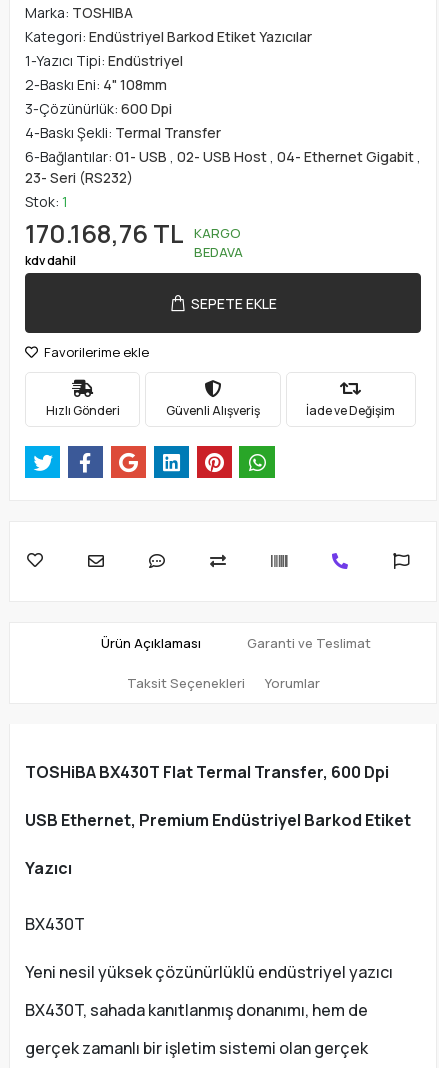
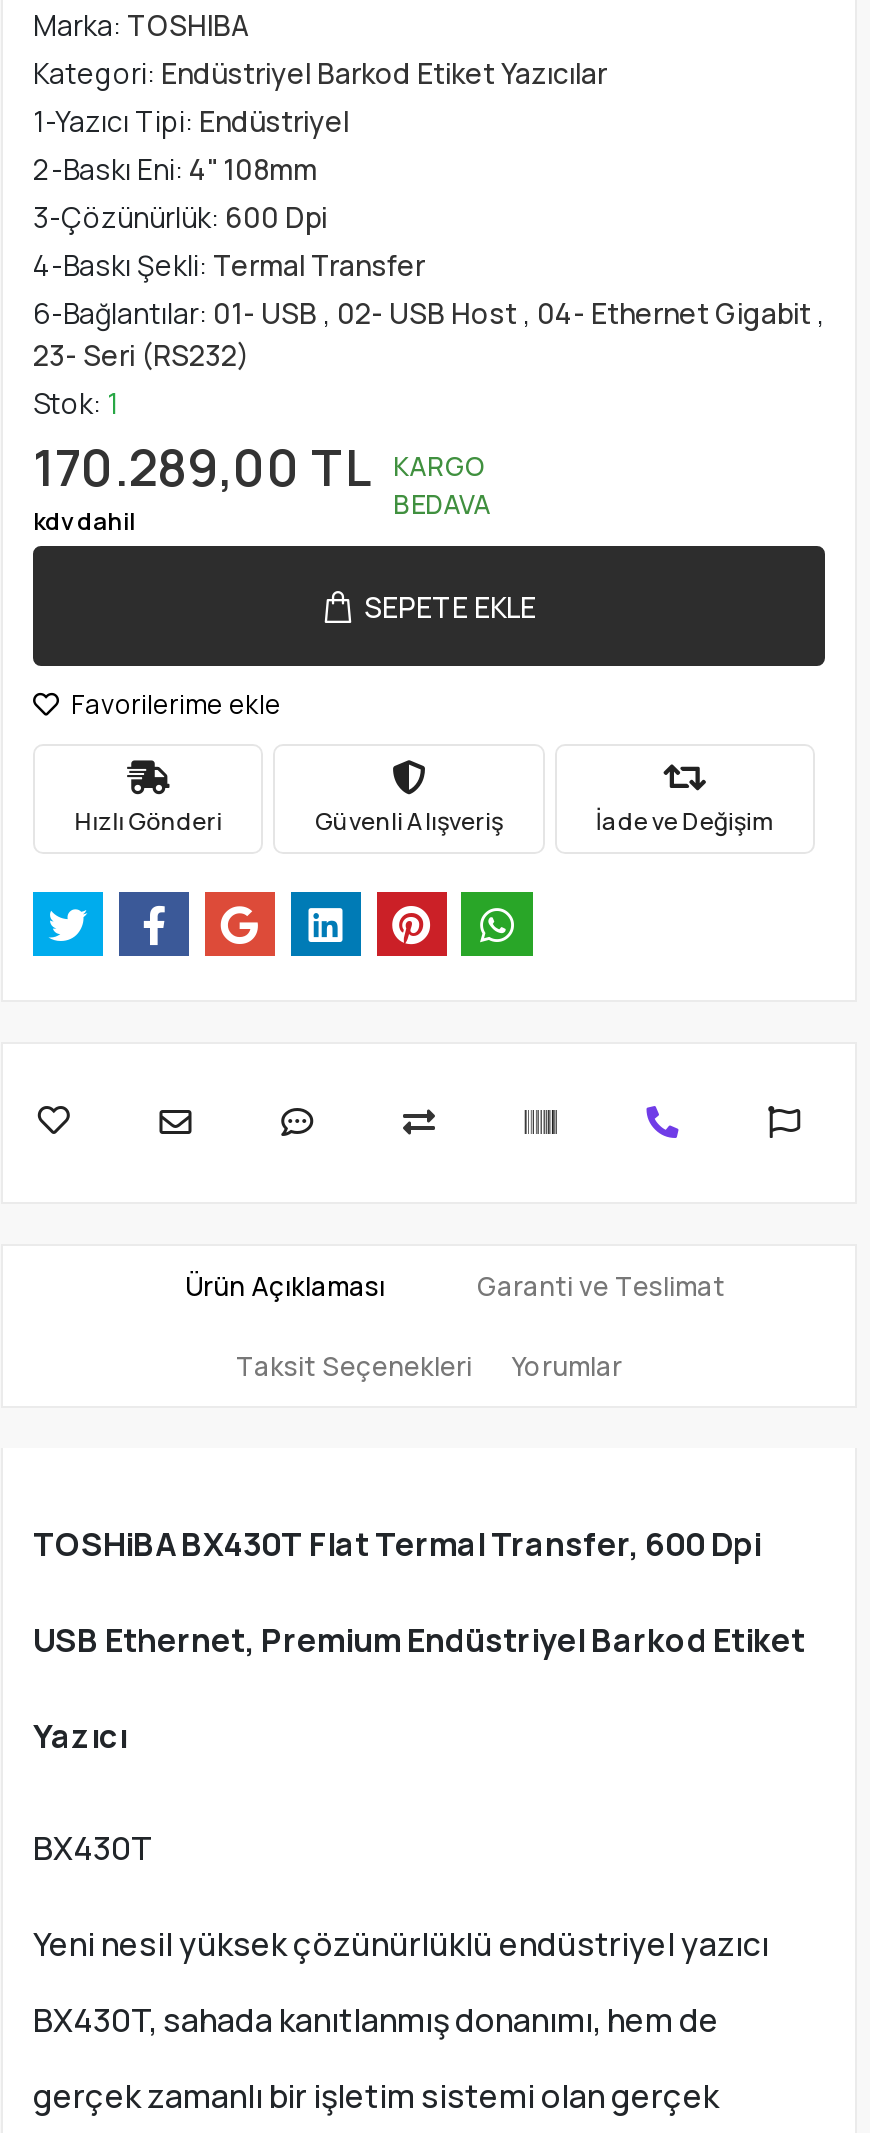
[25,216,241,251] 170.168,76 TL KARGO -> [33,433,487,503] 170.289,00 TL KARGO

